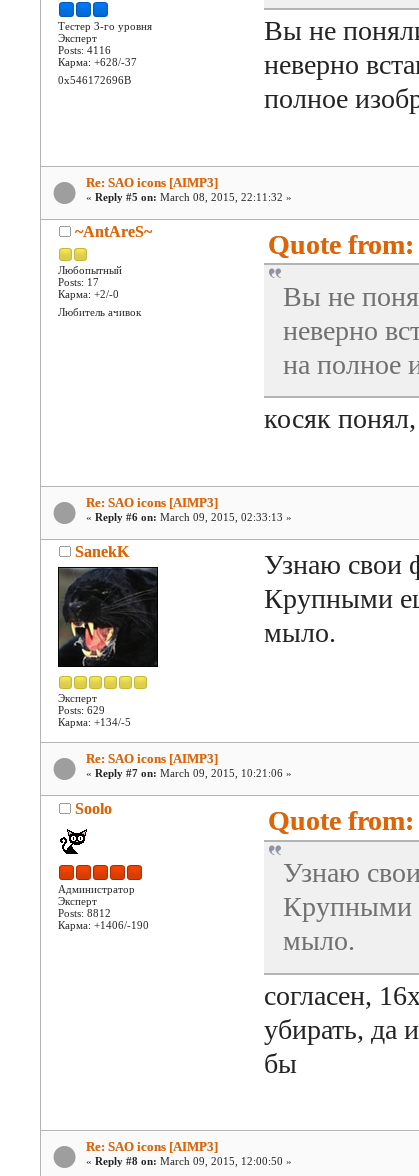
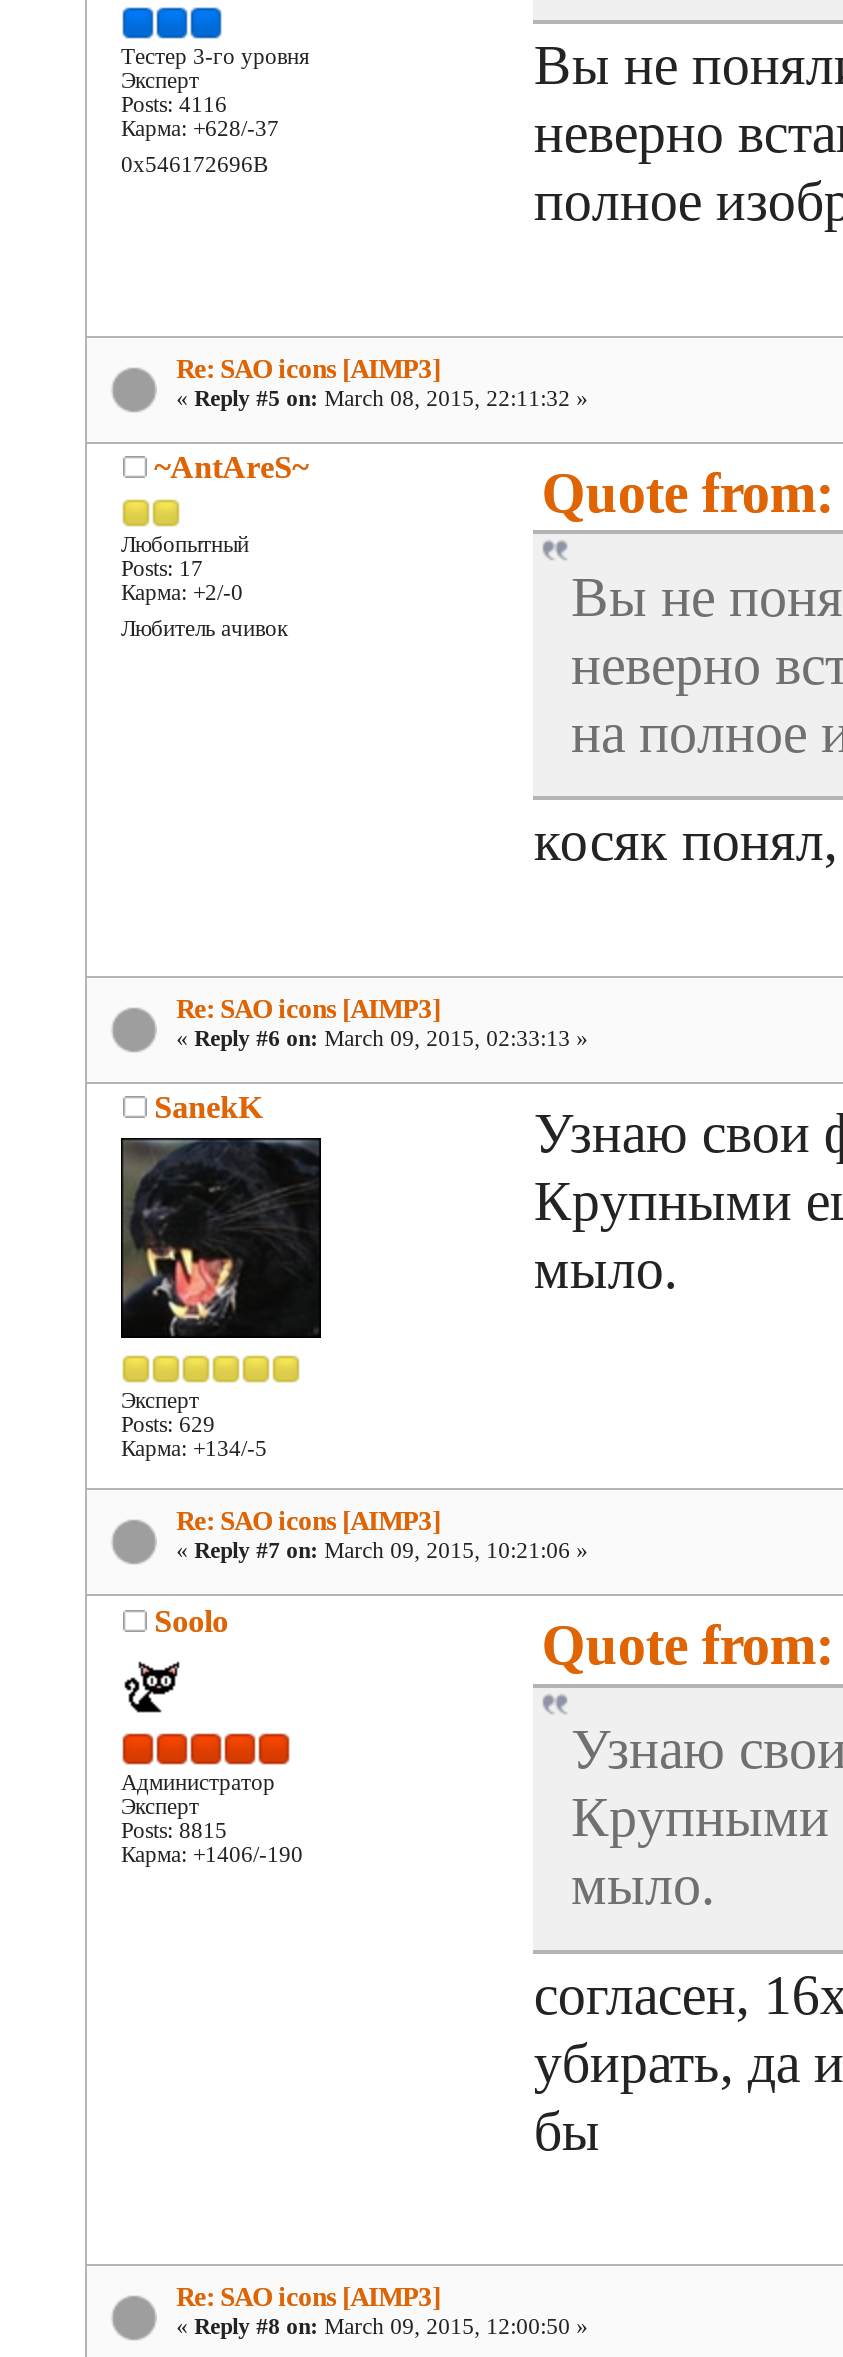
[58,907,111,919] Posts: 8812 -> [121,1817,227,1841] Posts: 8815

